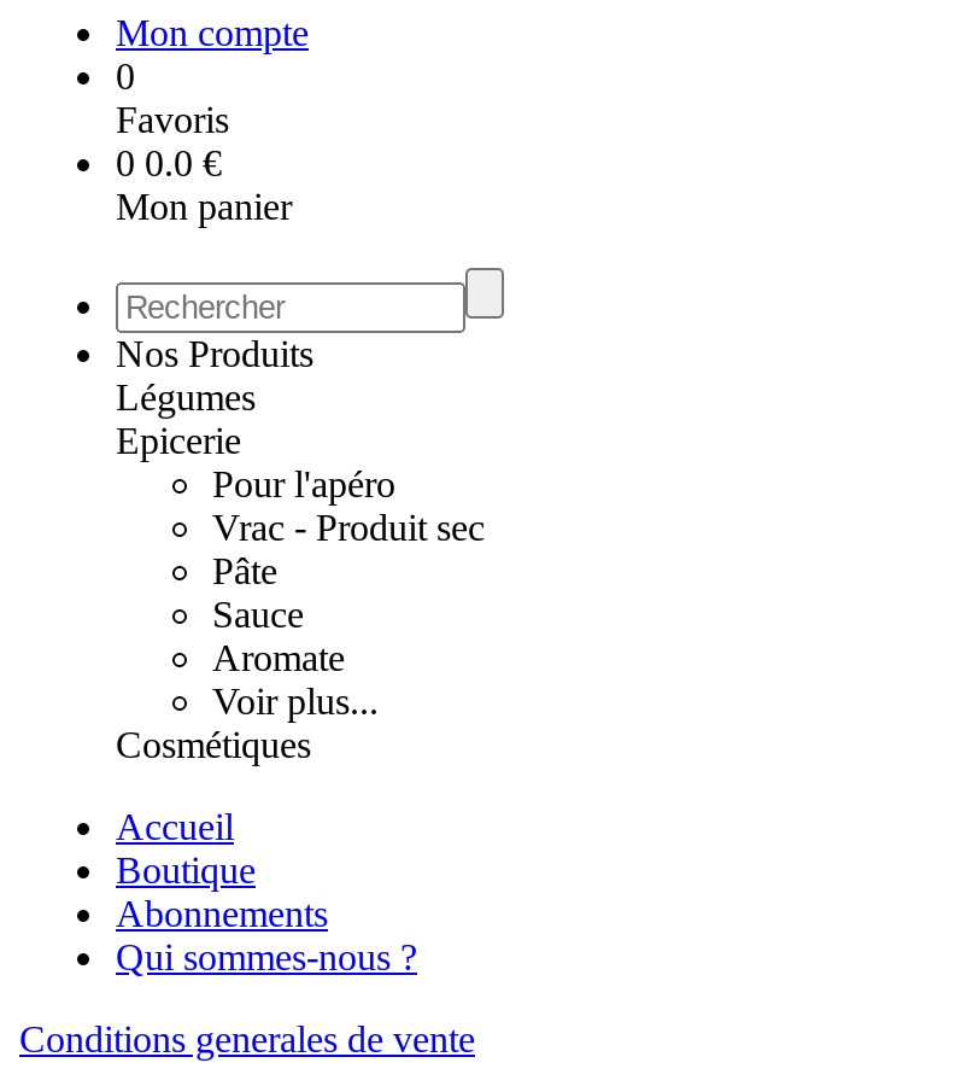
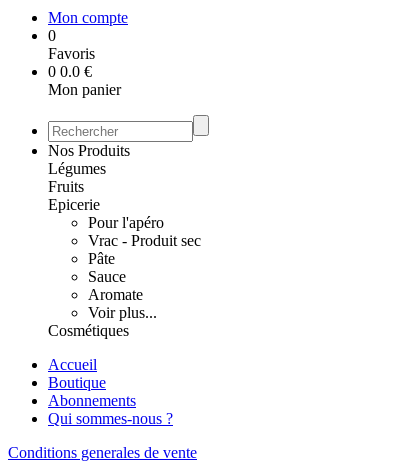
none -> [48,178,84,195] Fruits

